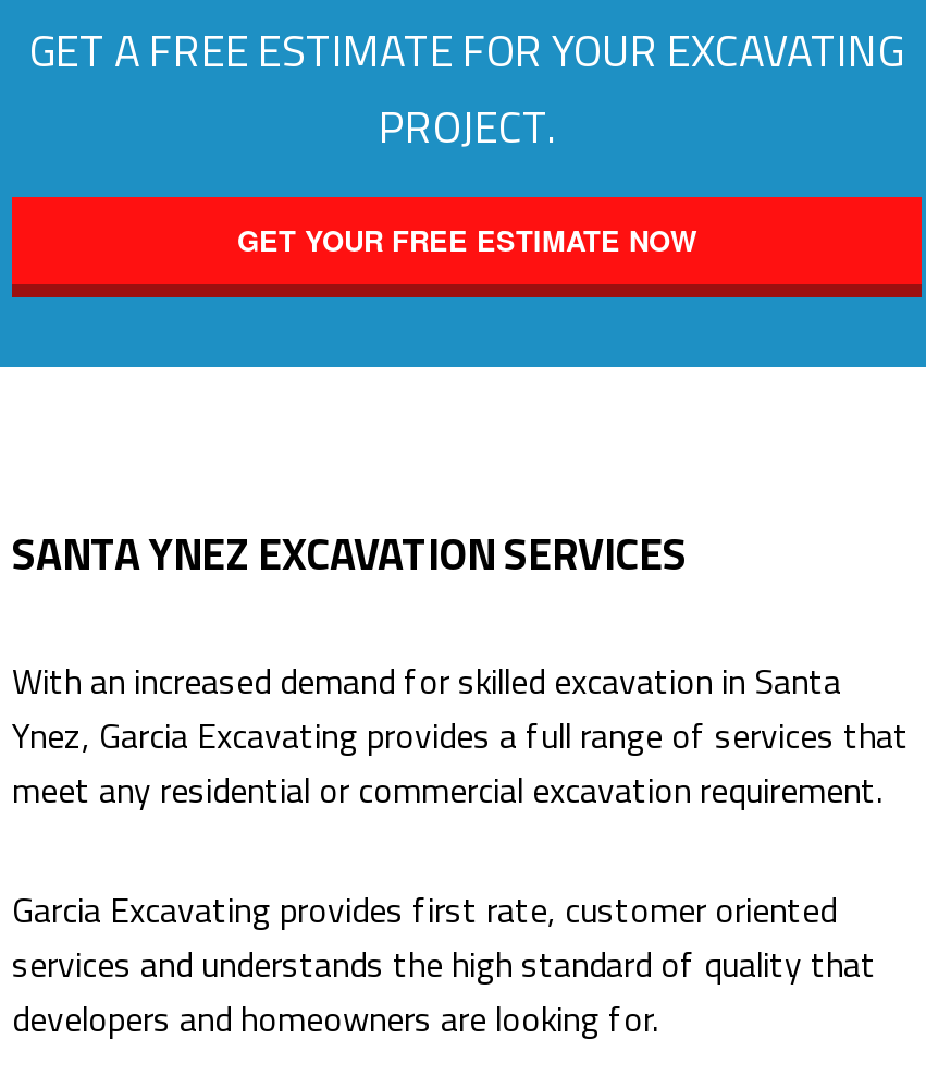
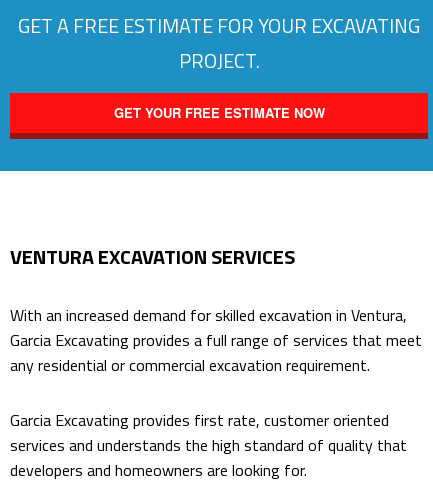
[12,519,687,587] SANTA YNEZ EXCAVATION SERVICES -> [10,241,295,272] VENTURA EXCAVATION SERVICES
[12,655,909,816] With an increased demand for skilled excavation in Santa | Ynez, Garcia Excavating provides a full range of services that | meet any residential or commercial excavation requirement. -> [10,303,422,377] With an increased demand for skilled excavation in Ventura, | Garcia Excavating provides a full range of services that meet | any residential or commercial excavation requirement.

